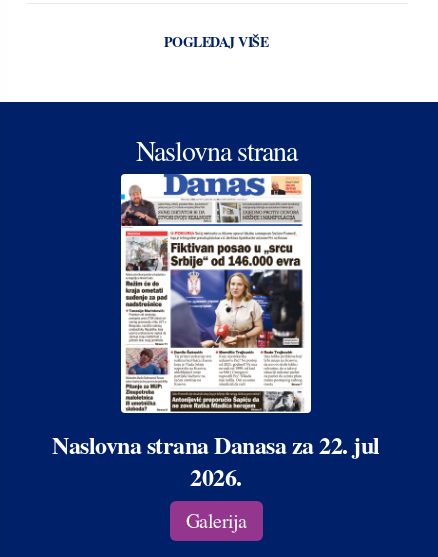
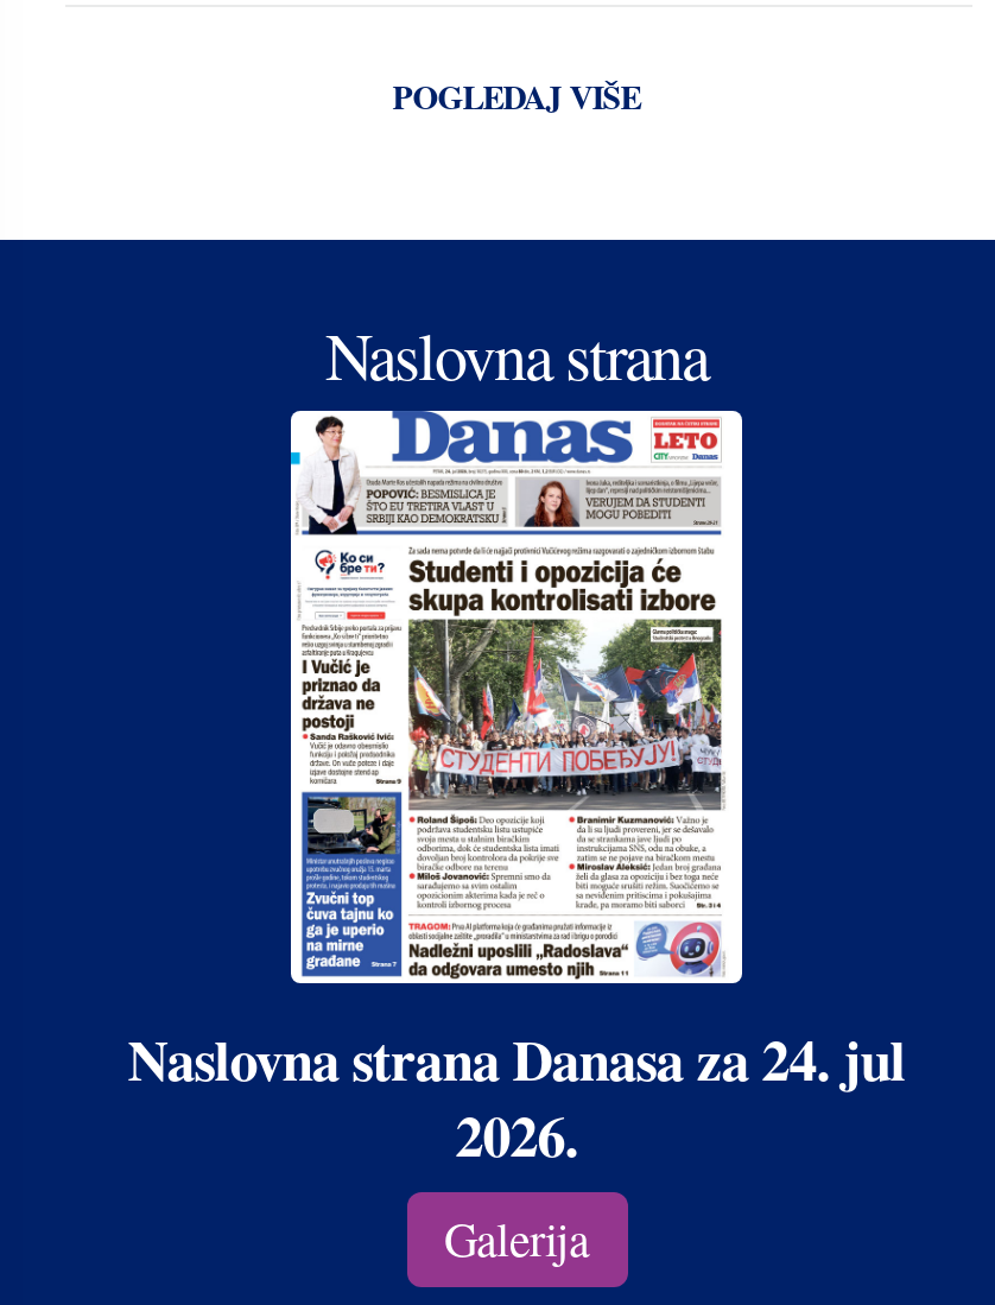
[52,173,380,462] [image] | Naslovna strana Danasa za 22. jul -> [128,410,905,1100] [image] | Naslovna strana Danasa za 24. jul

